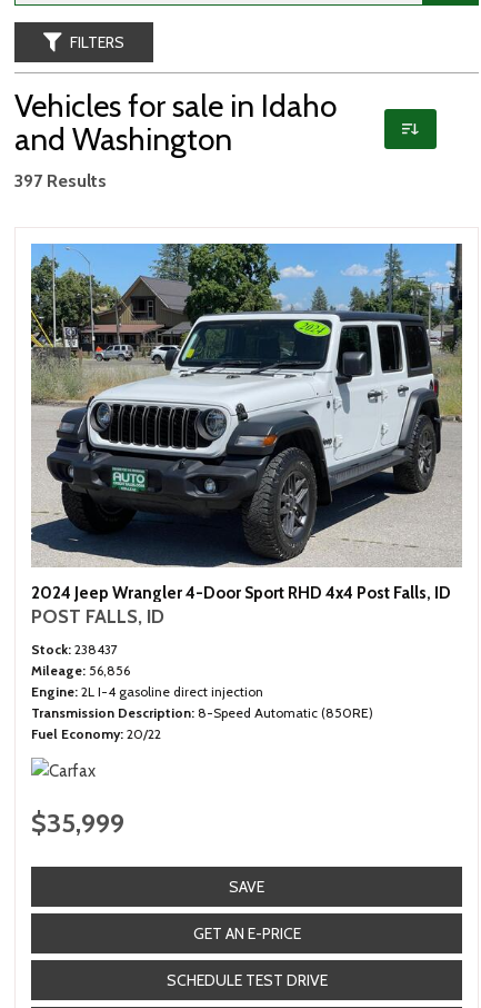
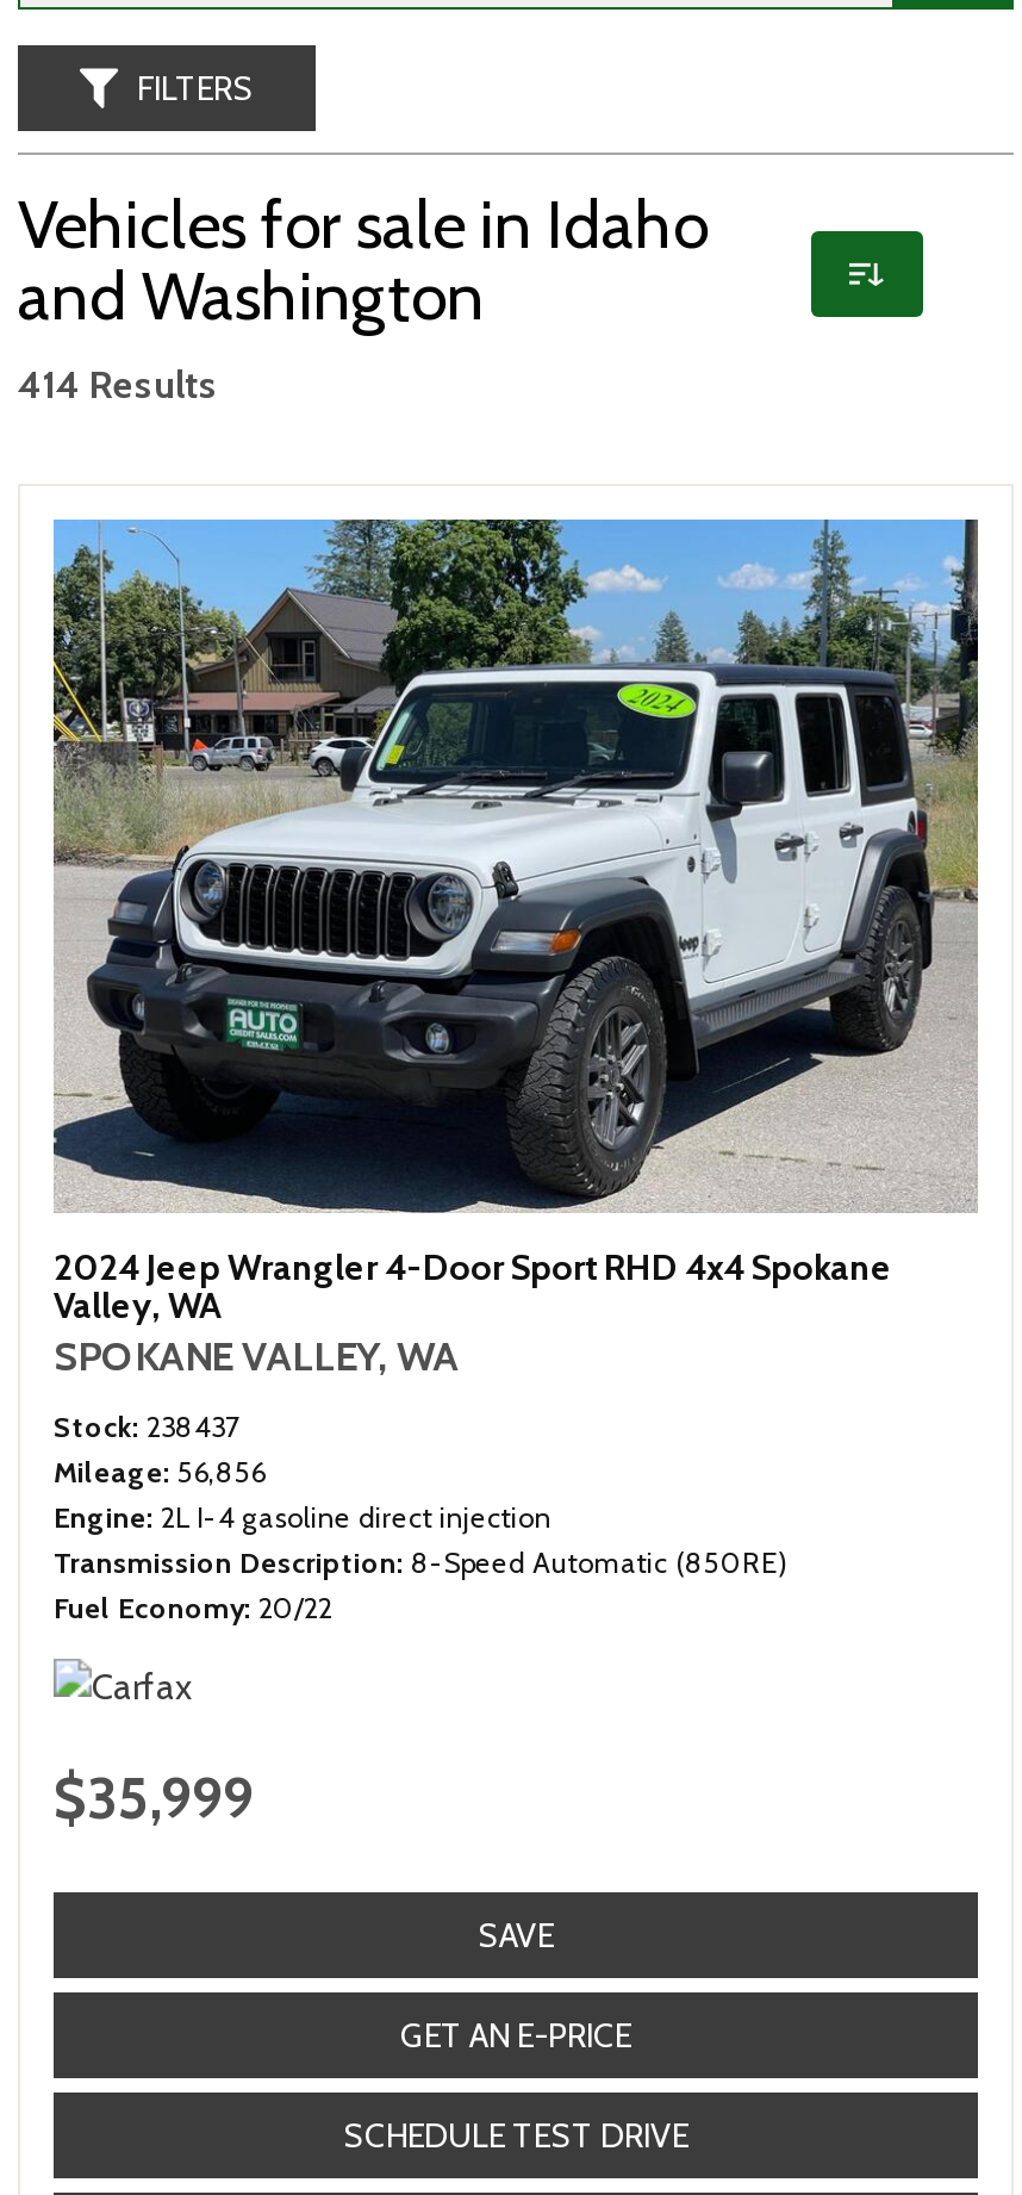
[14,171,107,192] 397 Results -> [18,363,218,408] 414 Results
[31,583,451,628] 2024 Jeep Wrangler 4-Door Sport RHD 4x4 Post Falls, ID | POST FALLS, ID -> [54,1247,892,1381] 2024 Jeep Wrangler 4-Door Sport RHD 4x4 Spokane | Valley, WA | SPOKANE VALLEY, WA

